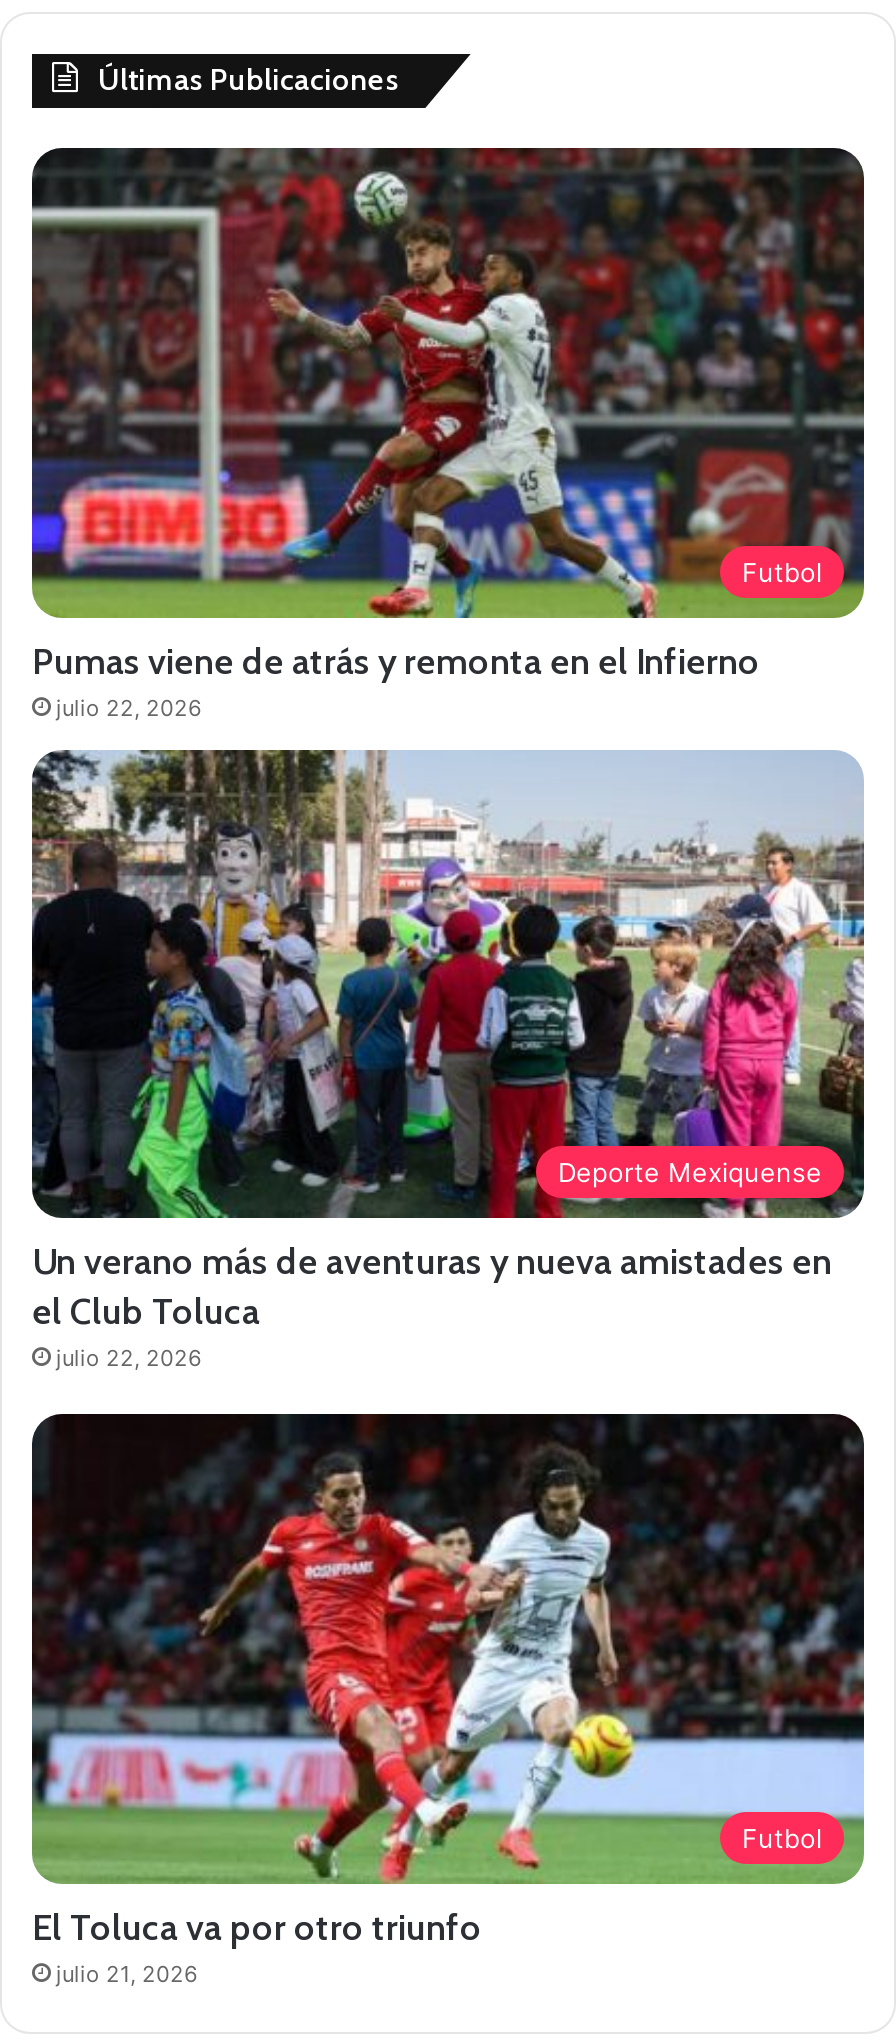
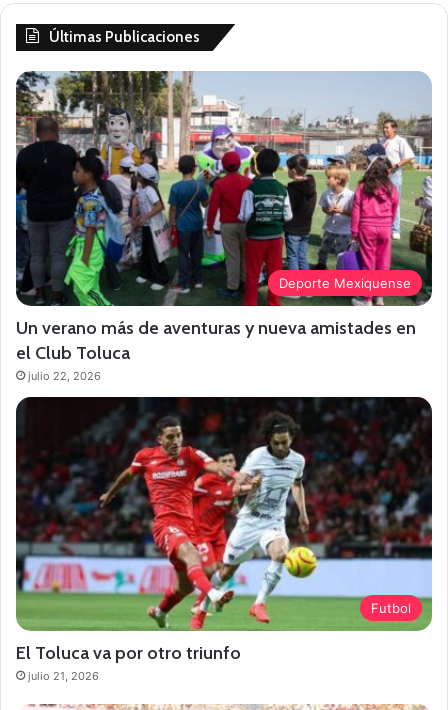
[30,146,866,722] [image] | Futbol | Pumas viene de atrás y remonta en el Infierno | julio 22, 2026 -> none

